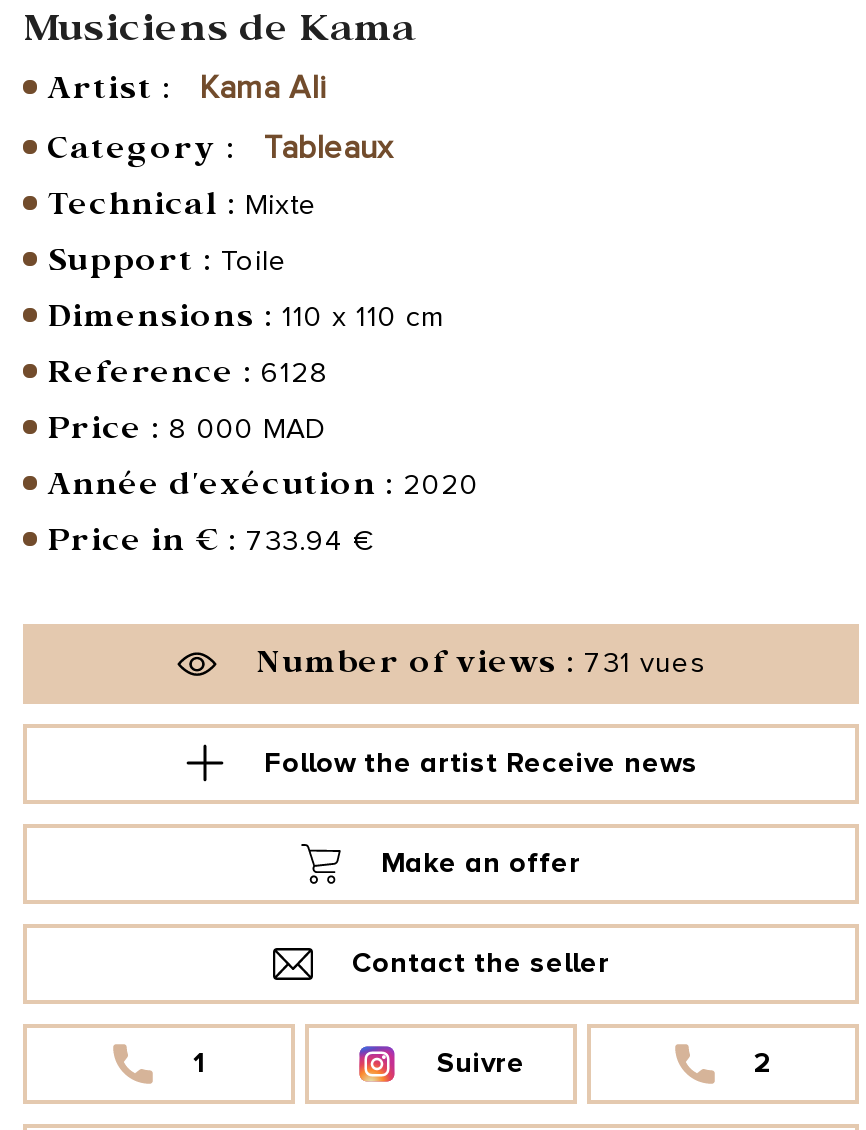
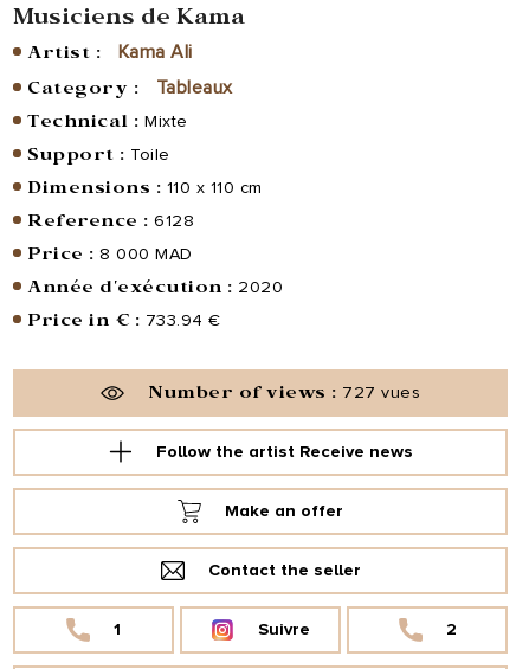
[256,640,706,696] Number of views : 731 vues -> [148,379,420,412] Number of views : 727 vues

